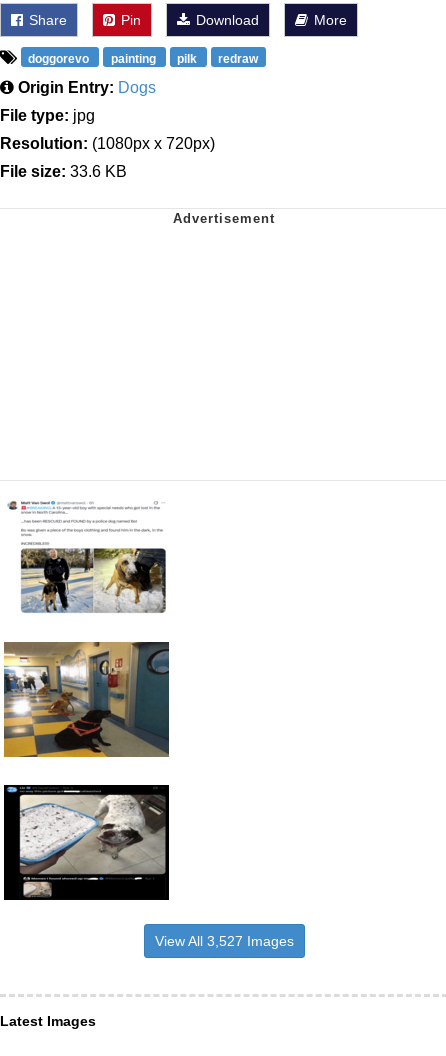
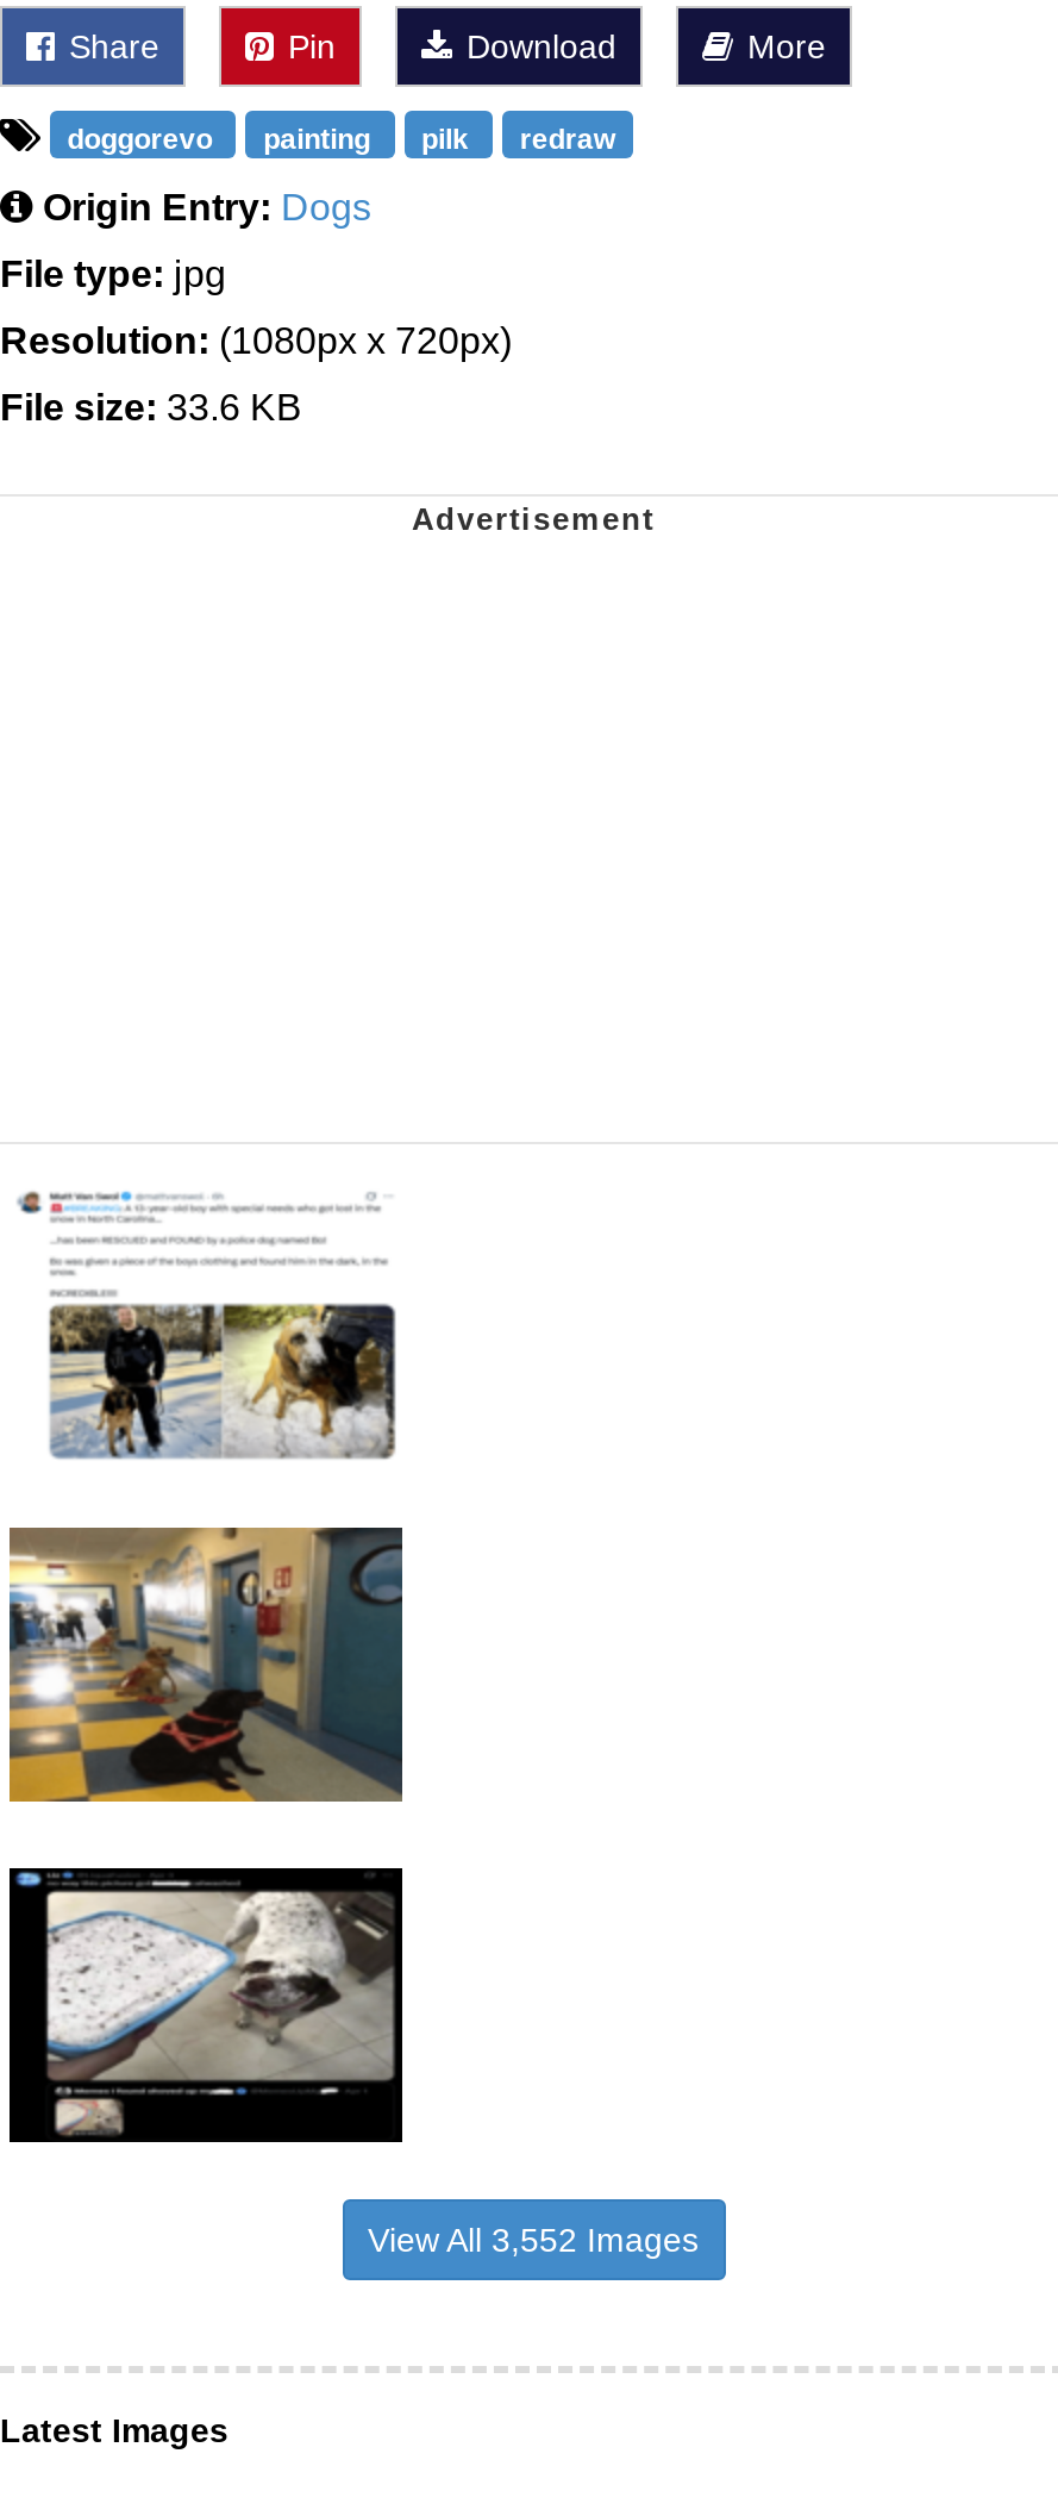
[154,933,293,949] View All 3,527 Images -> [368,2222,699,2260] View All 3,552 Images

